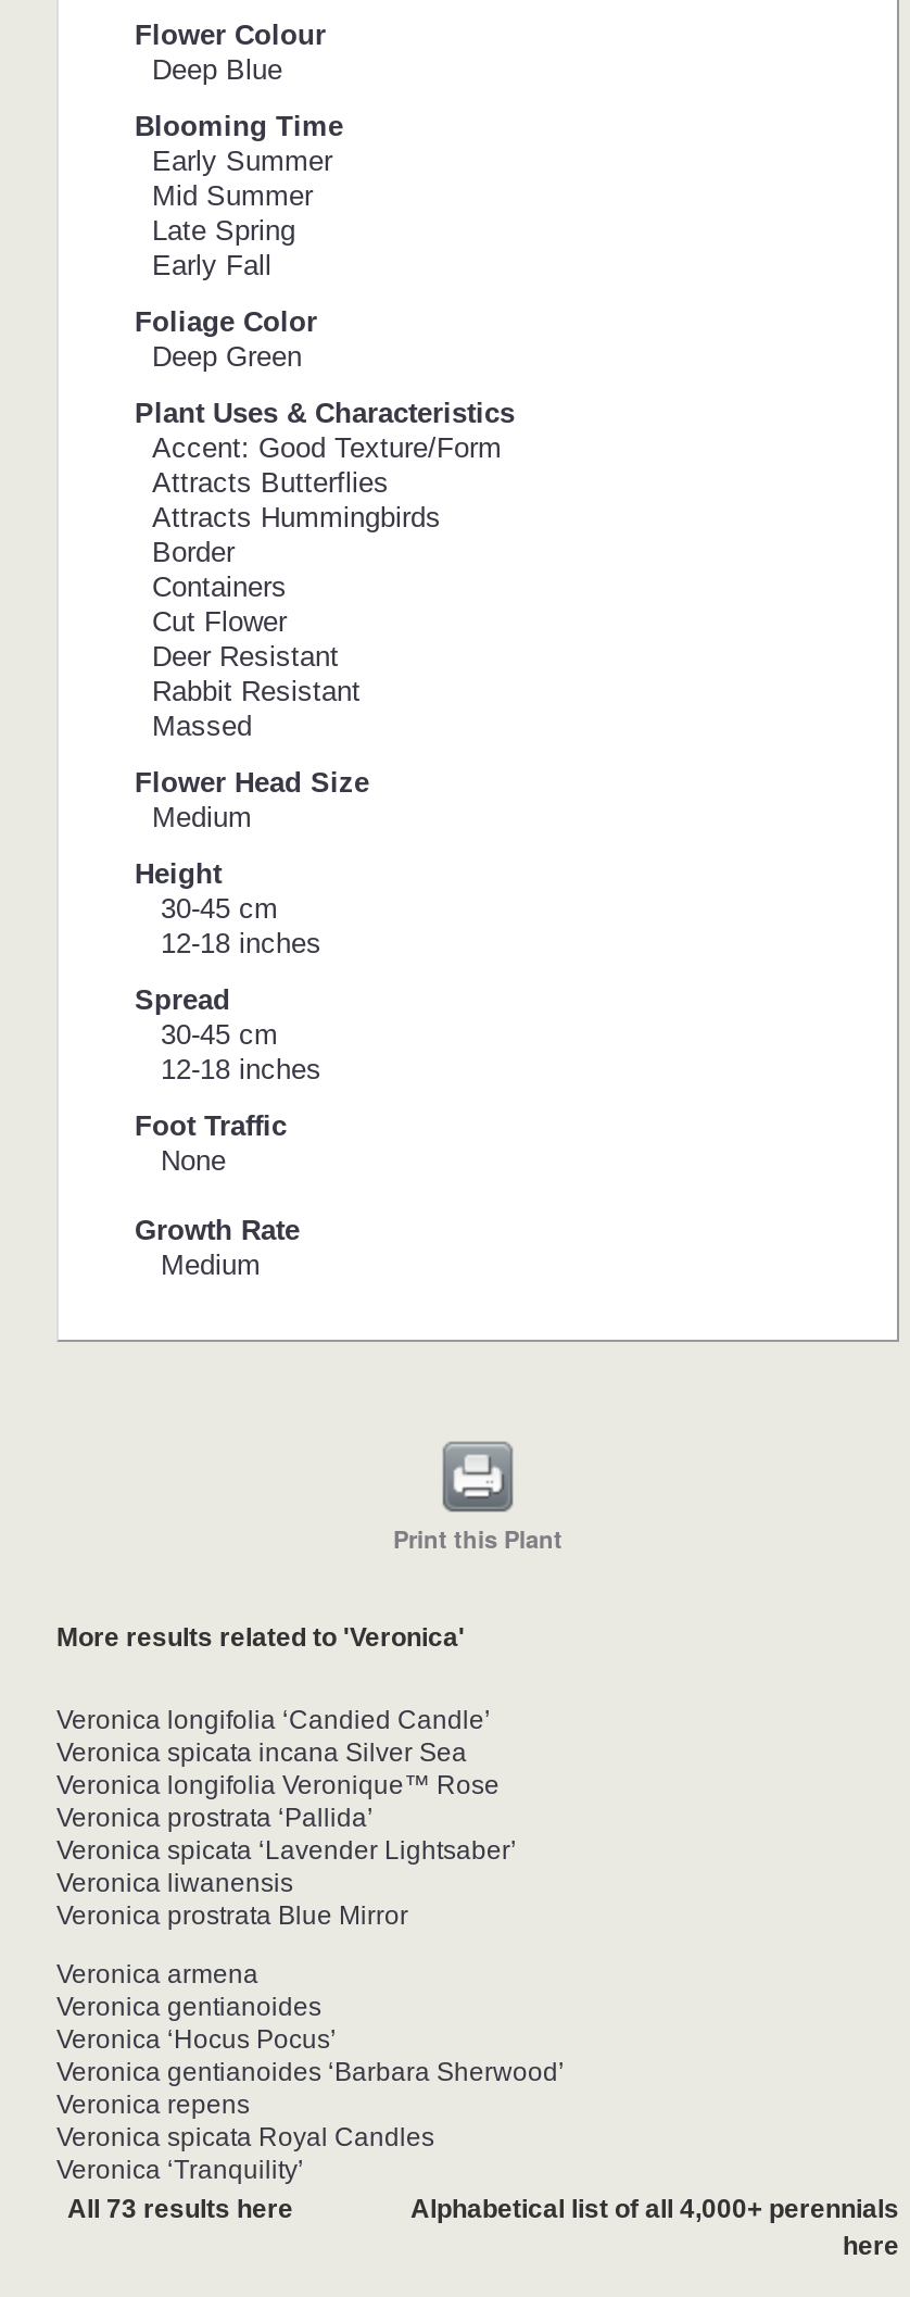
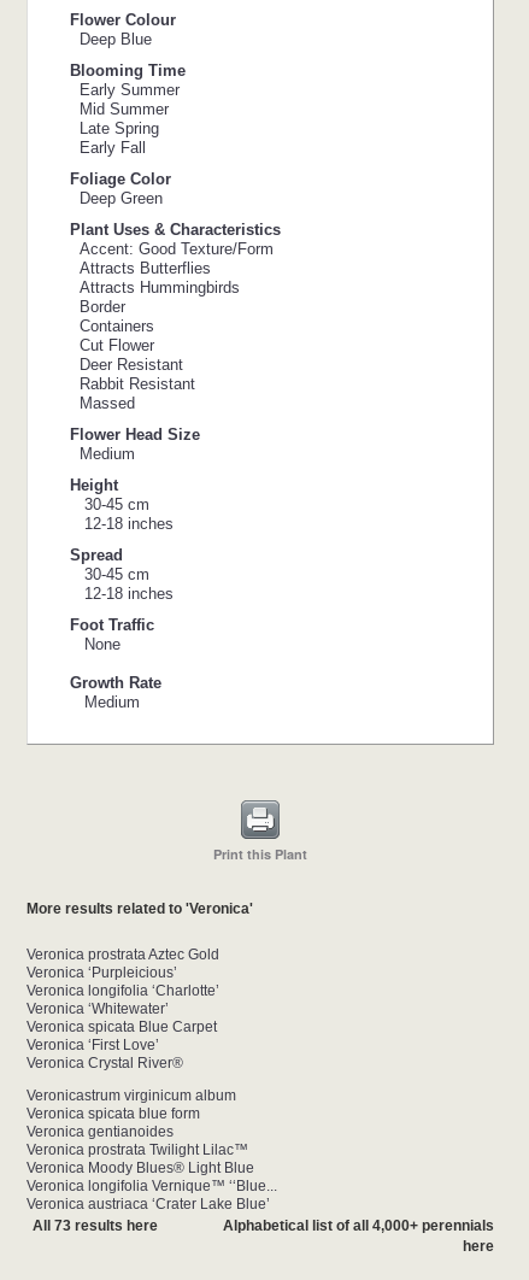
[56,1705,517,1931] Veronica longifolia ‘Candied Candle’ | Veronica spicata incana Silver Sea | Veronica longifolia Veronique™ Rose | Veronica prostrata ‘Pallida’ | Veronica spicata ‘Lavender Lightsaber’ | Veronica liwanensis | Veronica prostrata Blue Mirror -> [27,946,219,1071] Veronica prostrata Aztec Gold | Veronica ‘Purpleicious’ | Veronica longifolia ‘Charlotte’ | Veronica ‘Whitewater’ | Veronica spicata Blue Carpet | Veronica ‘First Love’ | Veronica Crystal River®
[56,1959,258,1990] Veronica armena -> [27,1087,236,1122] Veronicastrum virginicum album | Veronica spicata blue form
[56,2024,565,2185] Veronica ‘Hocus Pocus’ | Veronica gentianoides ‘Barbara Sherwood’ | Veronica repens | Veronica spicata Royal Candles | Veronica ‘Tranquility’ -> [27,1141,277,1213] Veronica prostrata Twilight Lilac™ | Veronica Moody Blues® Light Blue | Veronica longifolia Vernique™ ‘‘Blue... | Veronica austriaca ‘Crater Lake Blue’

